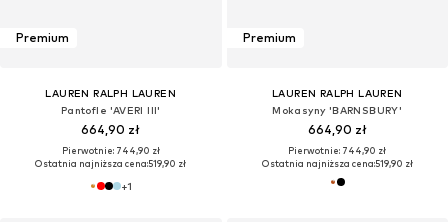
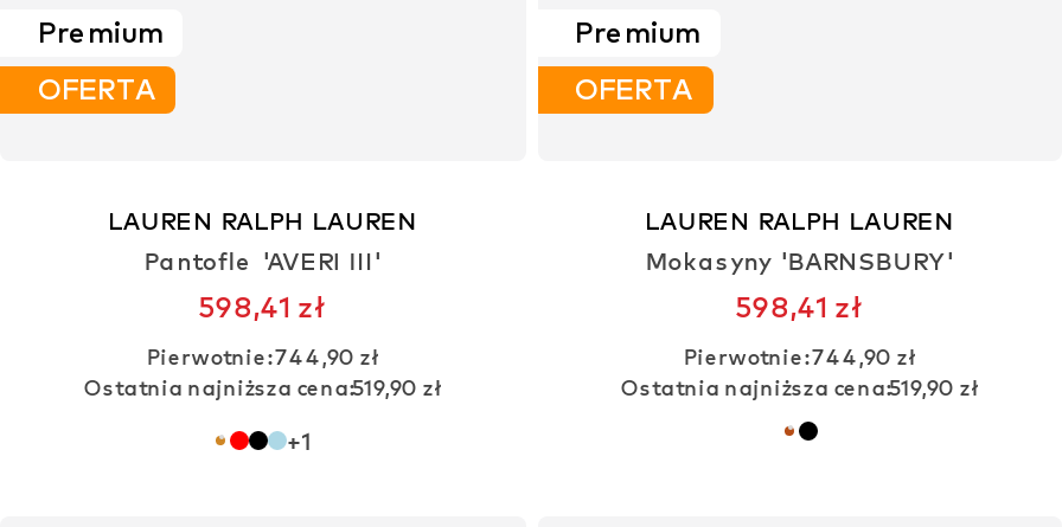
none -> [38,71,156,107] OFERTA
none -> [575,71,693,107] OFERTA
[81,121,140,136] 664,90 zł -> [199,288,327,323] 598,41 zł
[308,121,367,136] 664,90 zł -> [735,288,863,323] 598,41 zł

